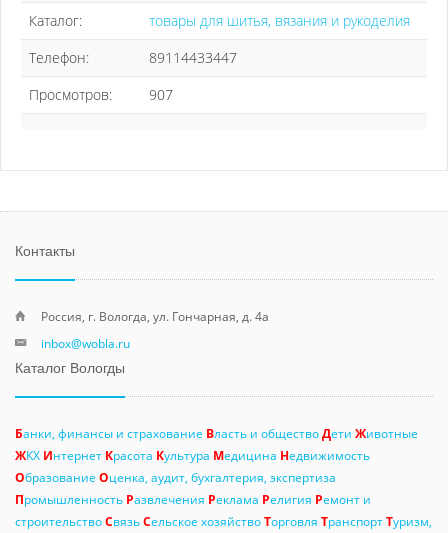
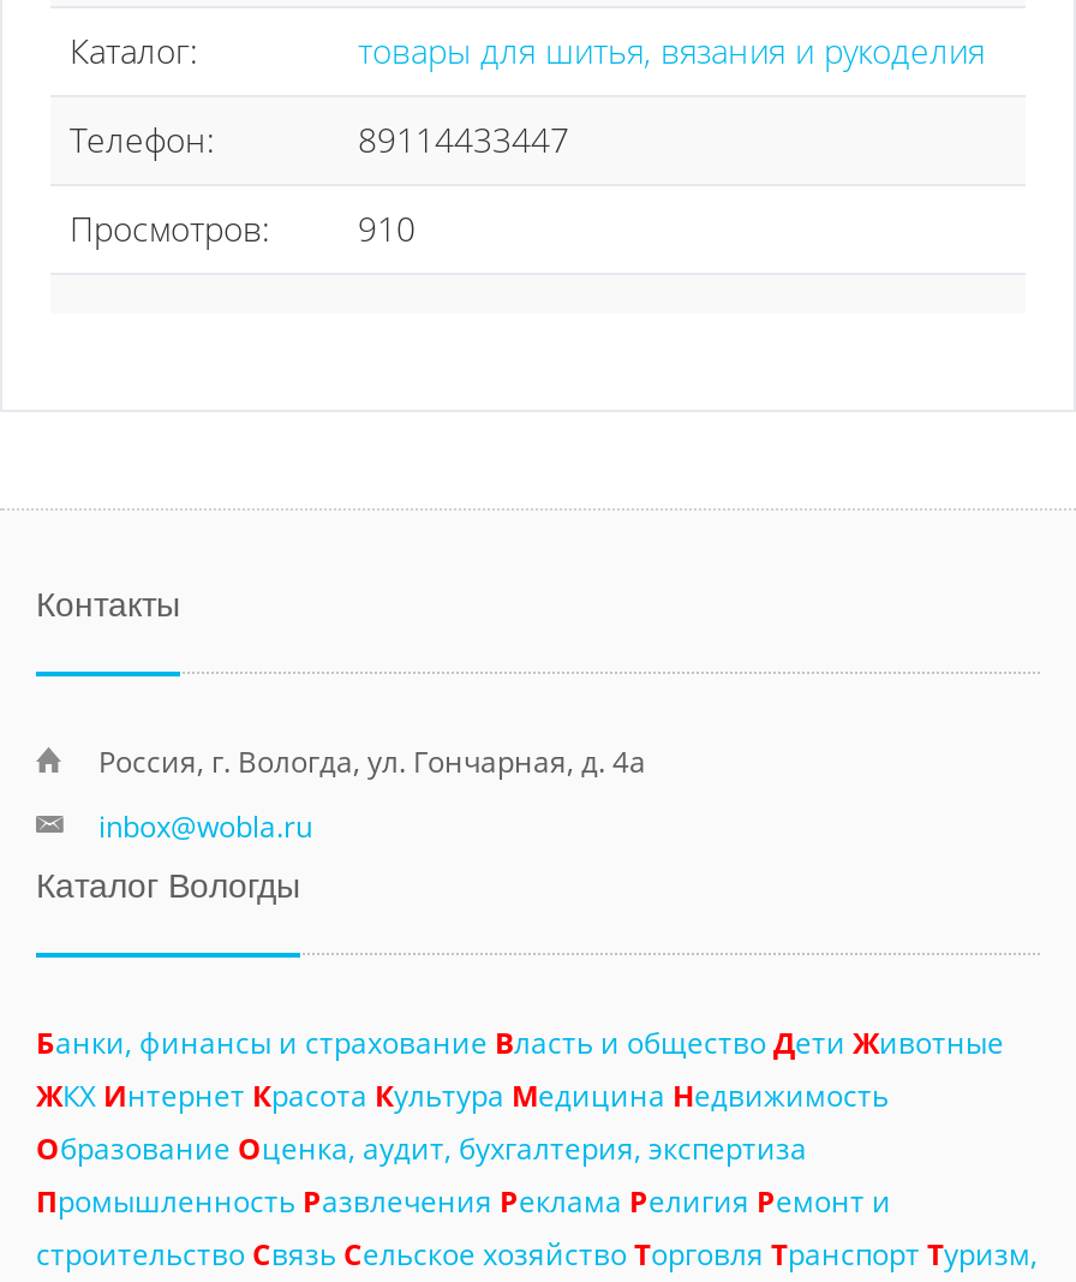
[29,85,173,104] Просмотров: 907 -> [70,205,416,251] Просмотров: 910

